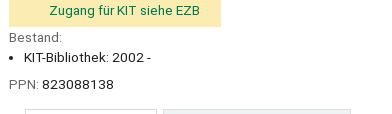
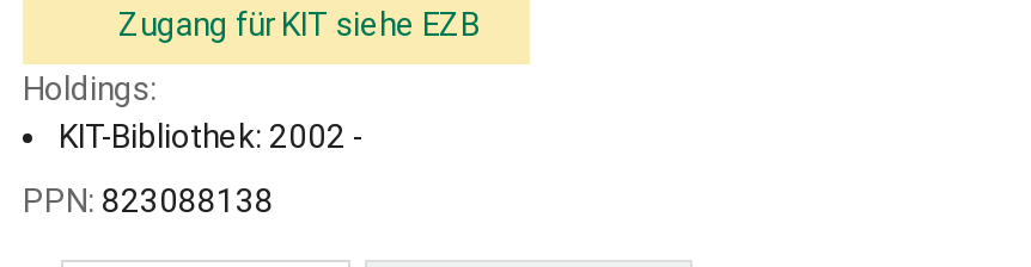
[9,29,62,45] Bestand: -> [23,69,157,108] Holdings:

